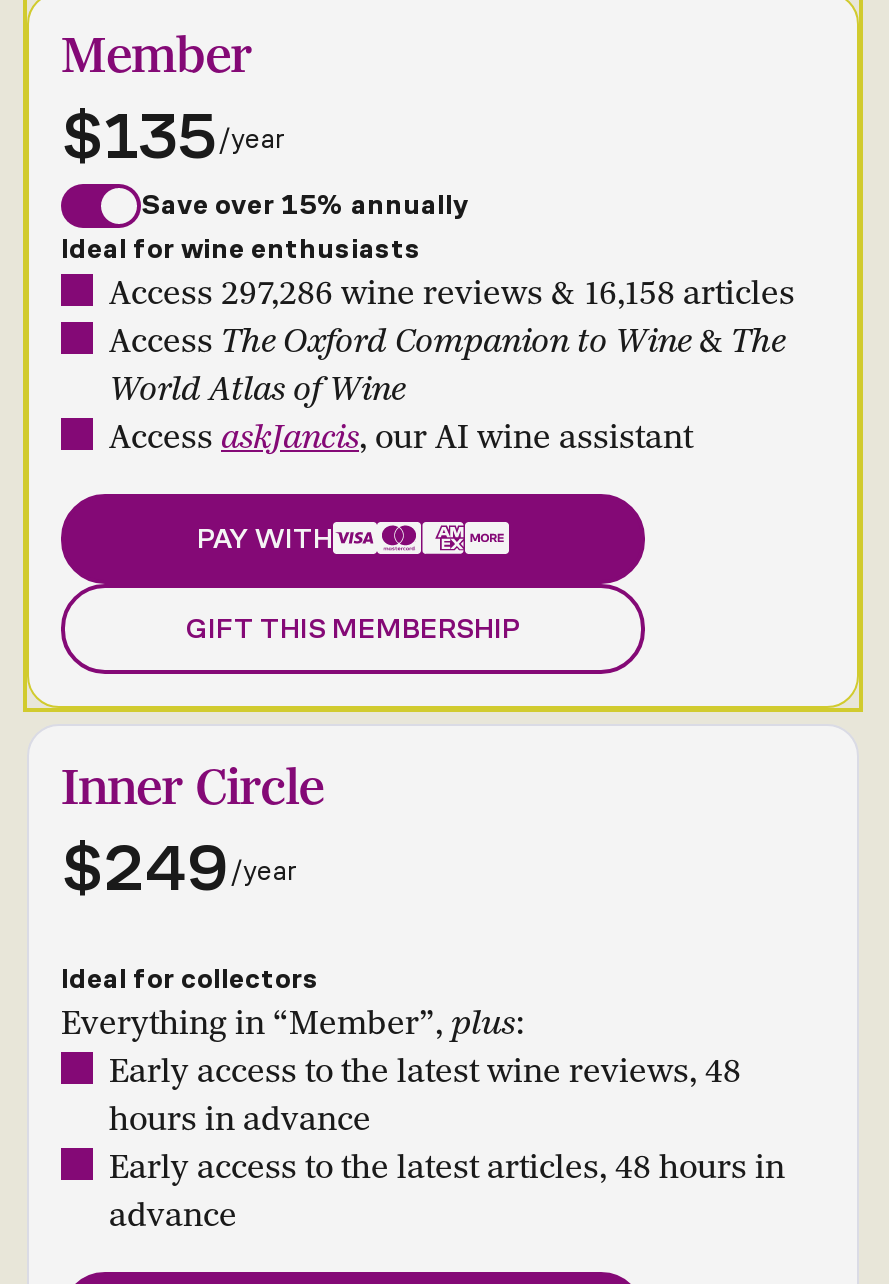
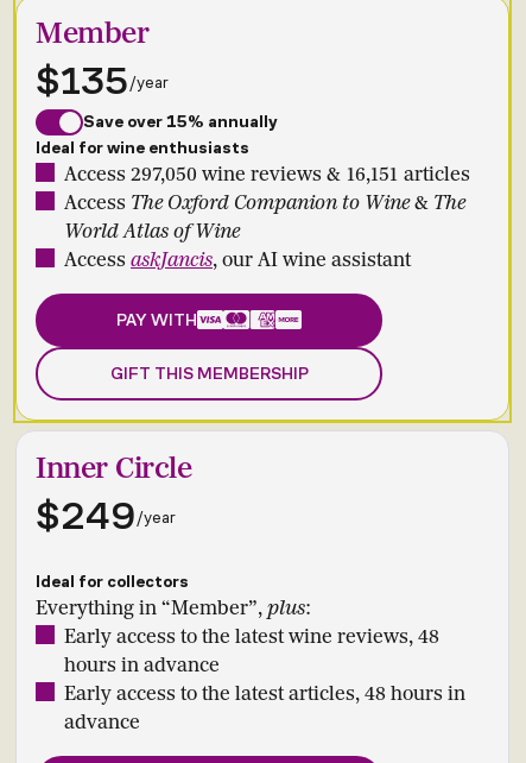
[109,271,795,313] Access 297,286 wine reviews & 16,158 articles -> [64,161,470,186] Access 297,050 wine reviews & 16,151 articles

